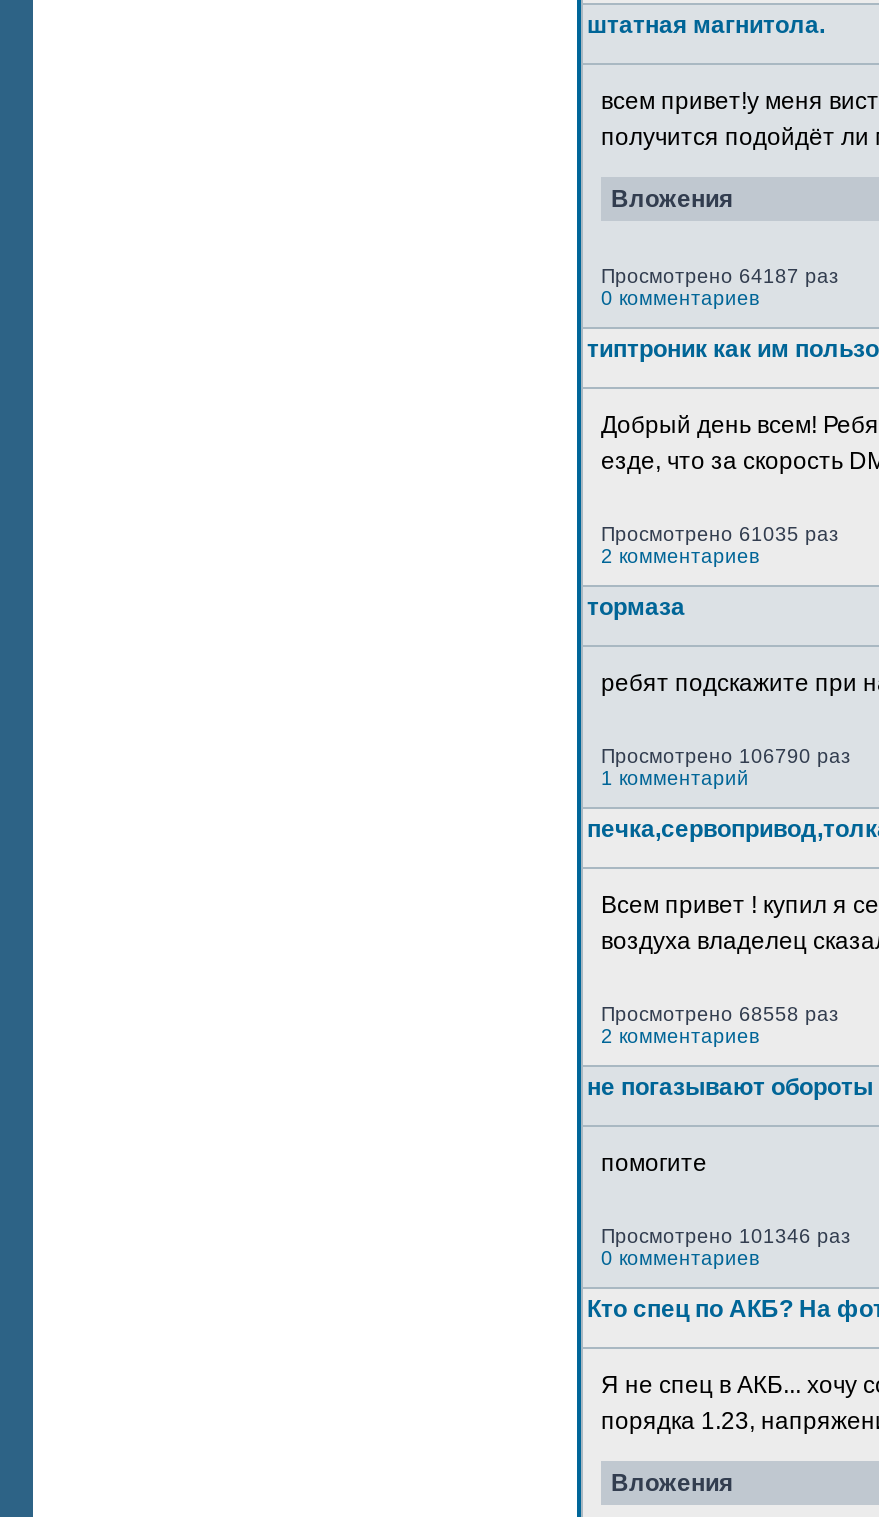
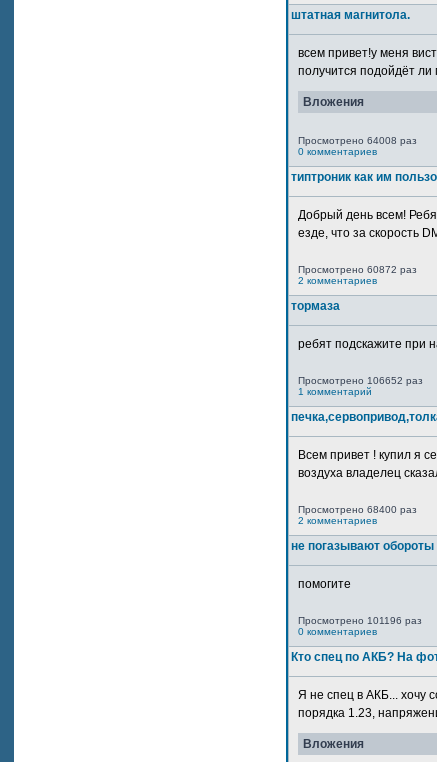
[601,265,839,287] Просмотрено 64187 раз -> [298,135,417,146] Просмотрено 64008 раз
[601,523,839,545] Просмотрено 61035 раз -> [298,264,417,275] Просмотрено 60872 раз
[601,745,851,767] Просмотрено 106790 раз -> [298,375,423,386] Просмотрено 106652 раз
[601,1003,839,1025] Просмотрено 68558 раз -> [298,504,417,515] Просмотрено 68400 раз
[601,1225,851,1247] Просмотрено 101346 раз -> [298,615,422,626] Просмотрено 101196 раз

